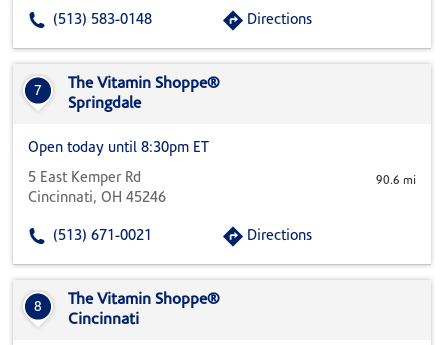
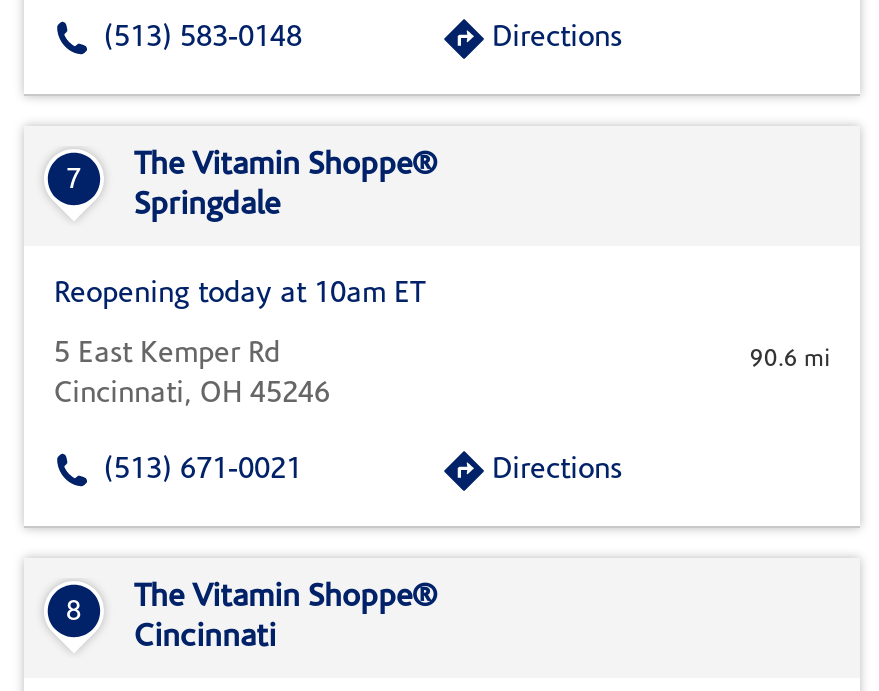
[28,141,209,156] Open today until 8:30pm ET -> [54,281,426,311] Reopening today at 10am ET

